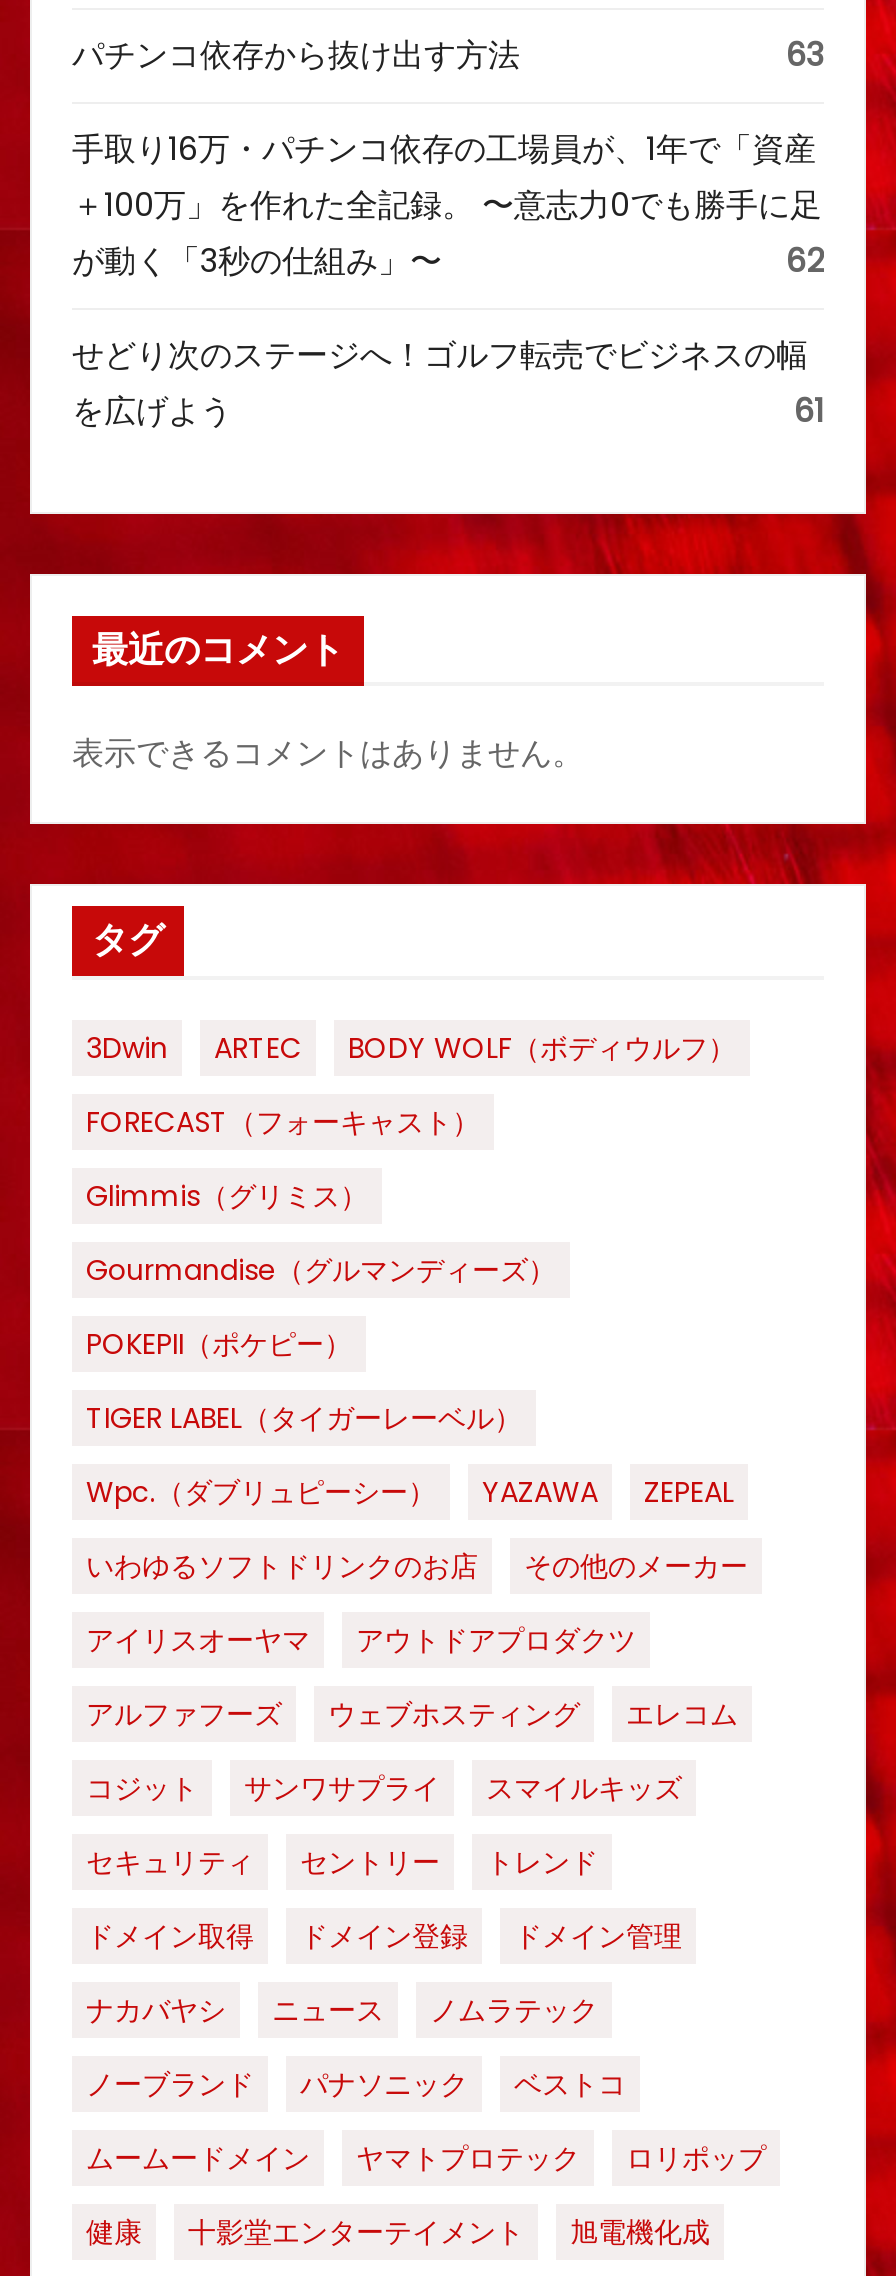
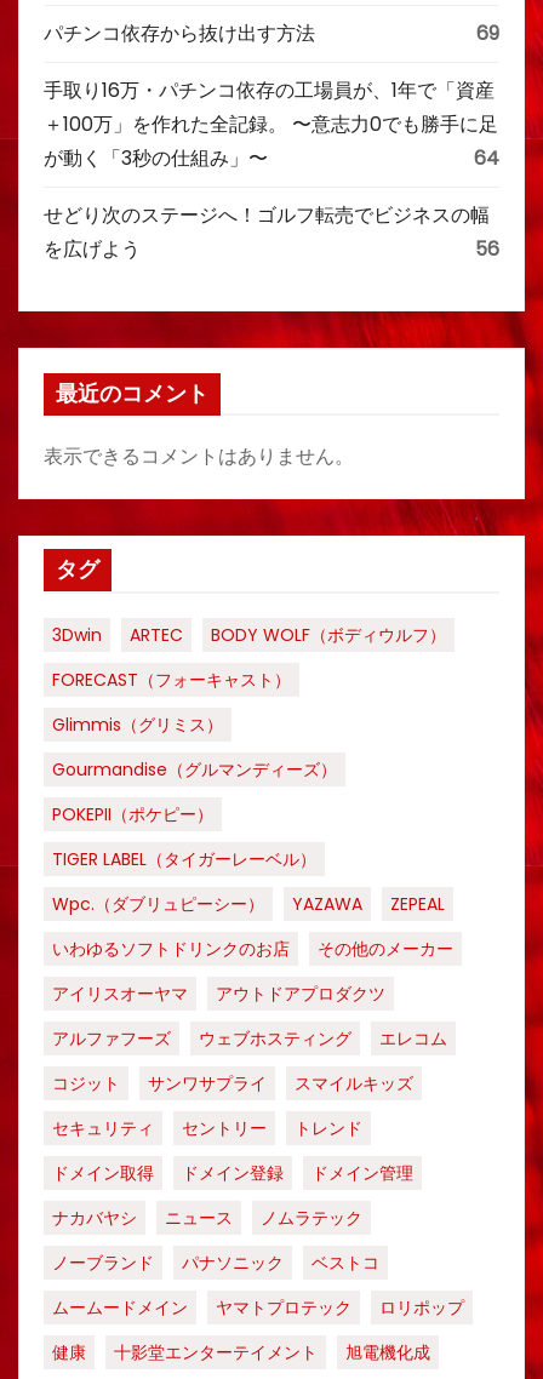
[786,32,824,78] 63 -> [476,19,499,47] 69
[786,238,824,284] 62 -> [474,144,499,172] 64
[794,388,824,434] 61 -> [475,235,499,263] 56

